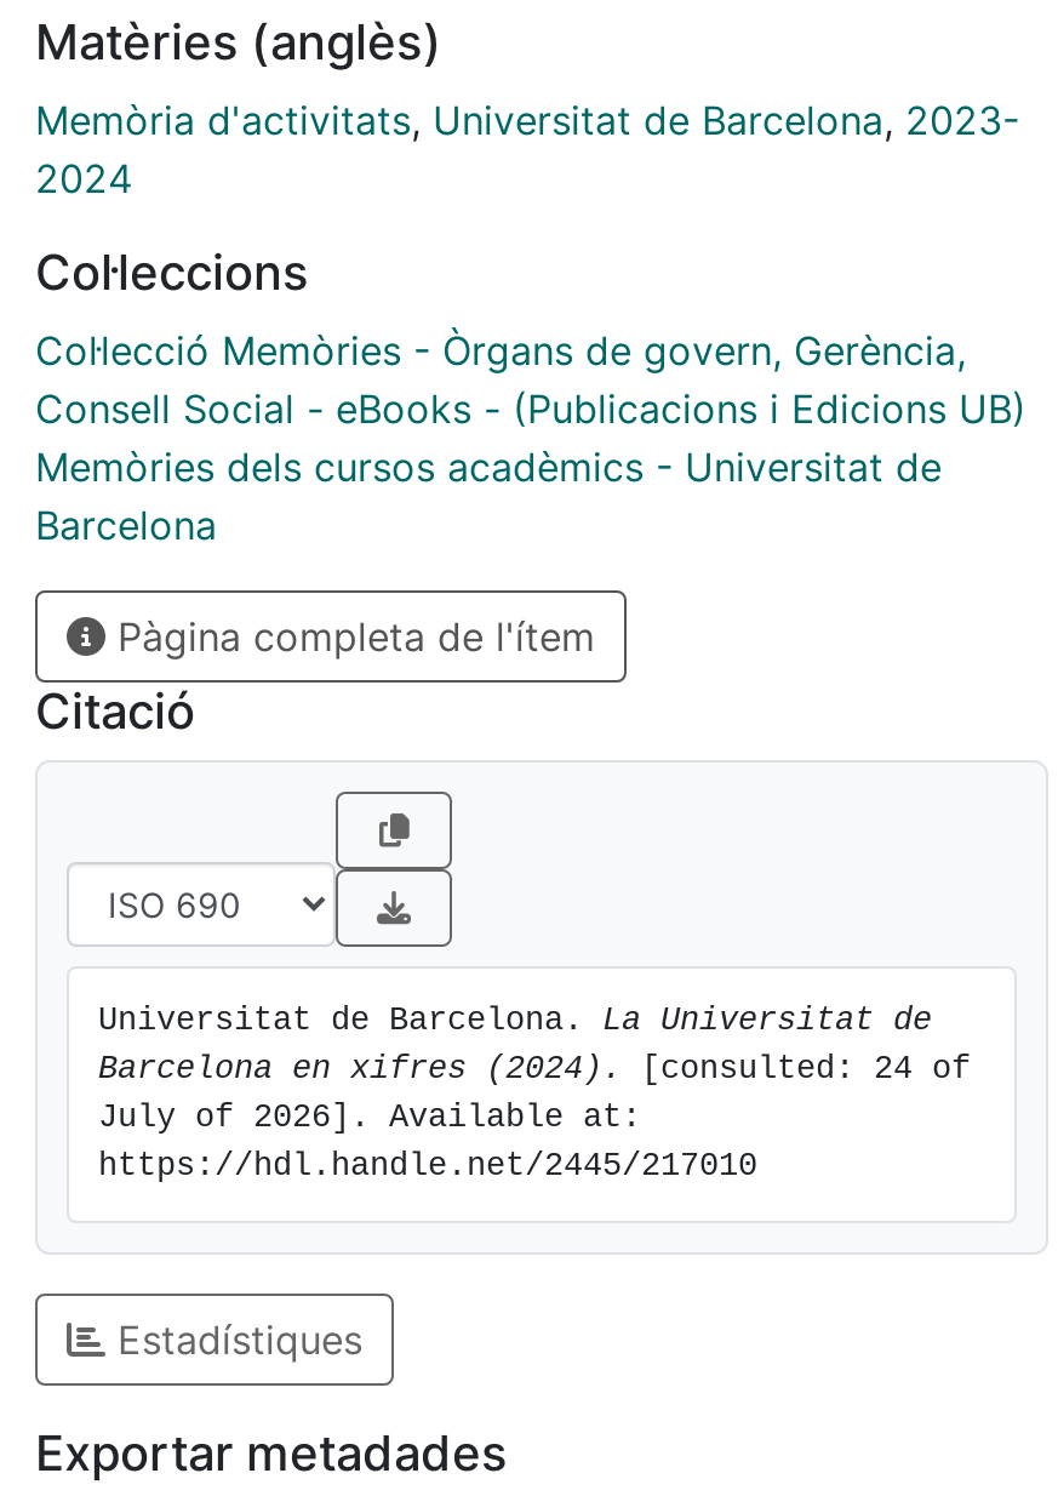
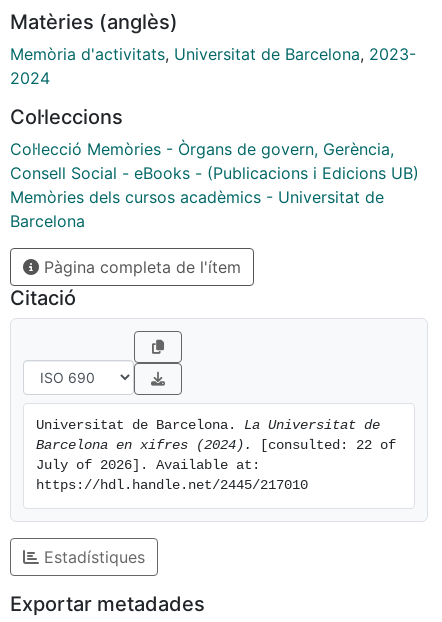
[98,1051,971,1087] Barcelona en xifres (2024). [consulted: 24 of -> [36,438,396,453] Barcelona en xifres (2024). [consulted: 22 of

